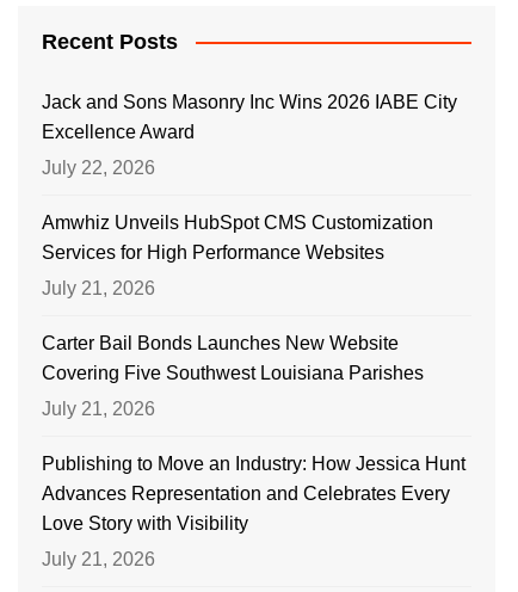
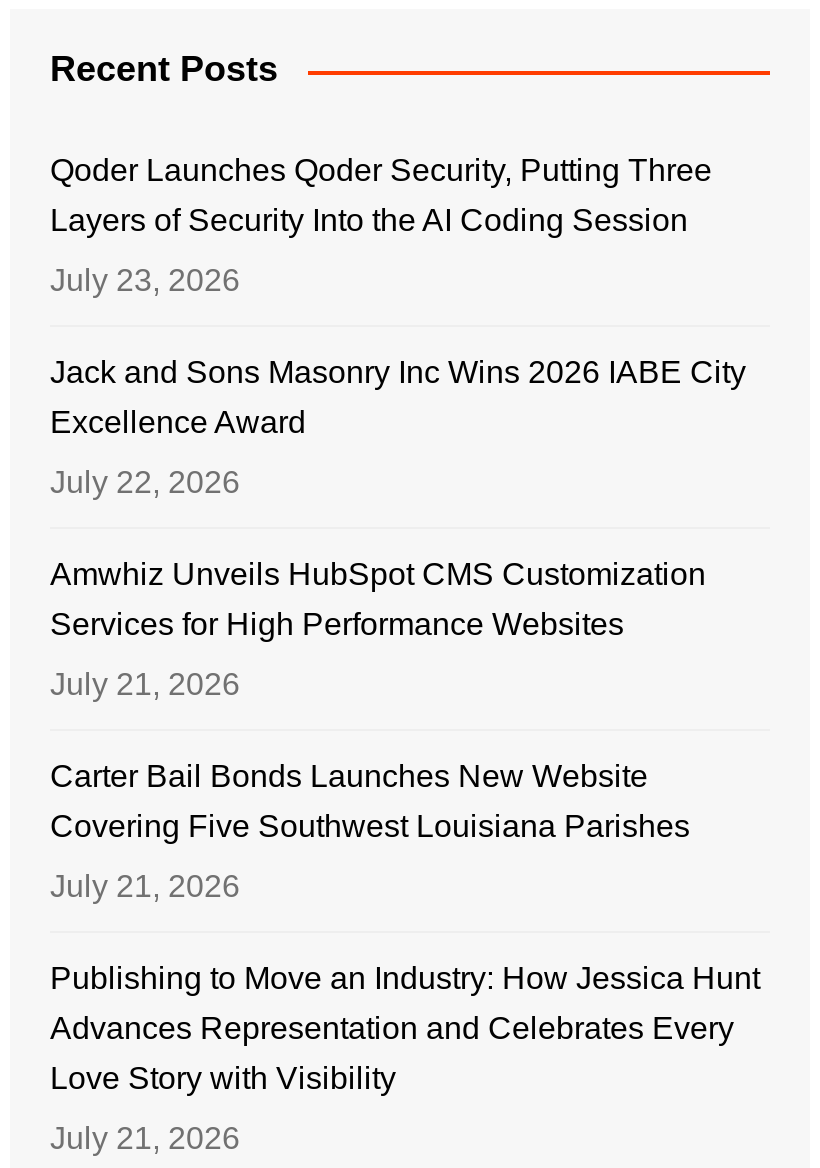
none -> [50,154,712,298] Qoder Launches Qoder Security, Putting Three | Layers of Security Into the AI Coding Session | July 23, 2026

